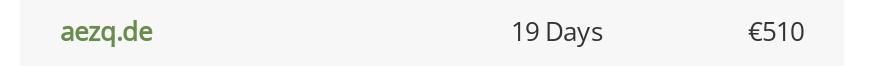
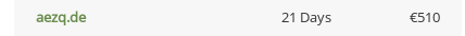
[511,13,603,49] 19 Days -> [281,7,331,26] 21 Days

